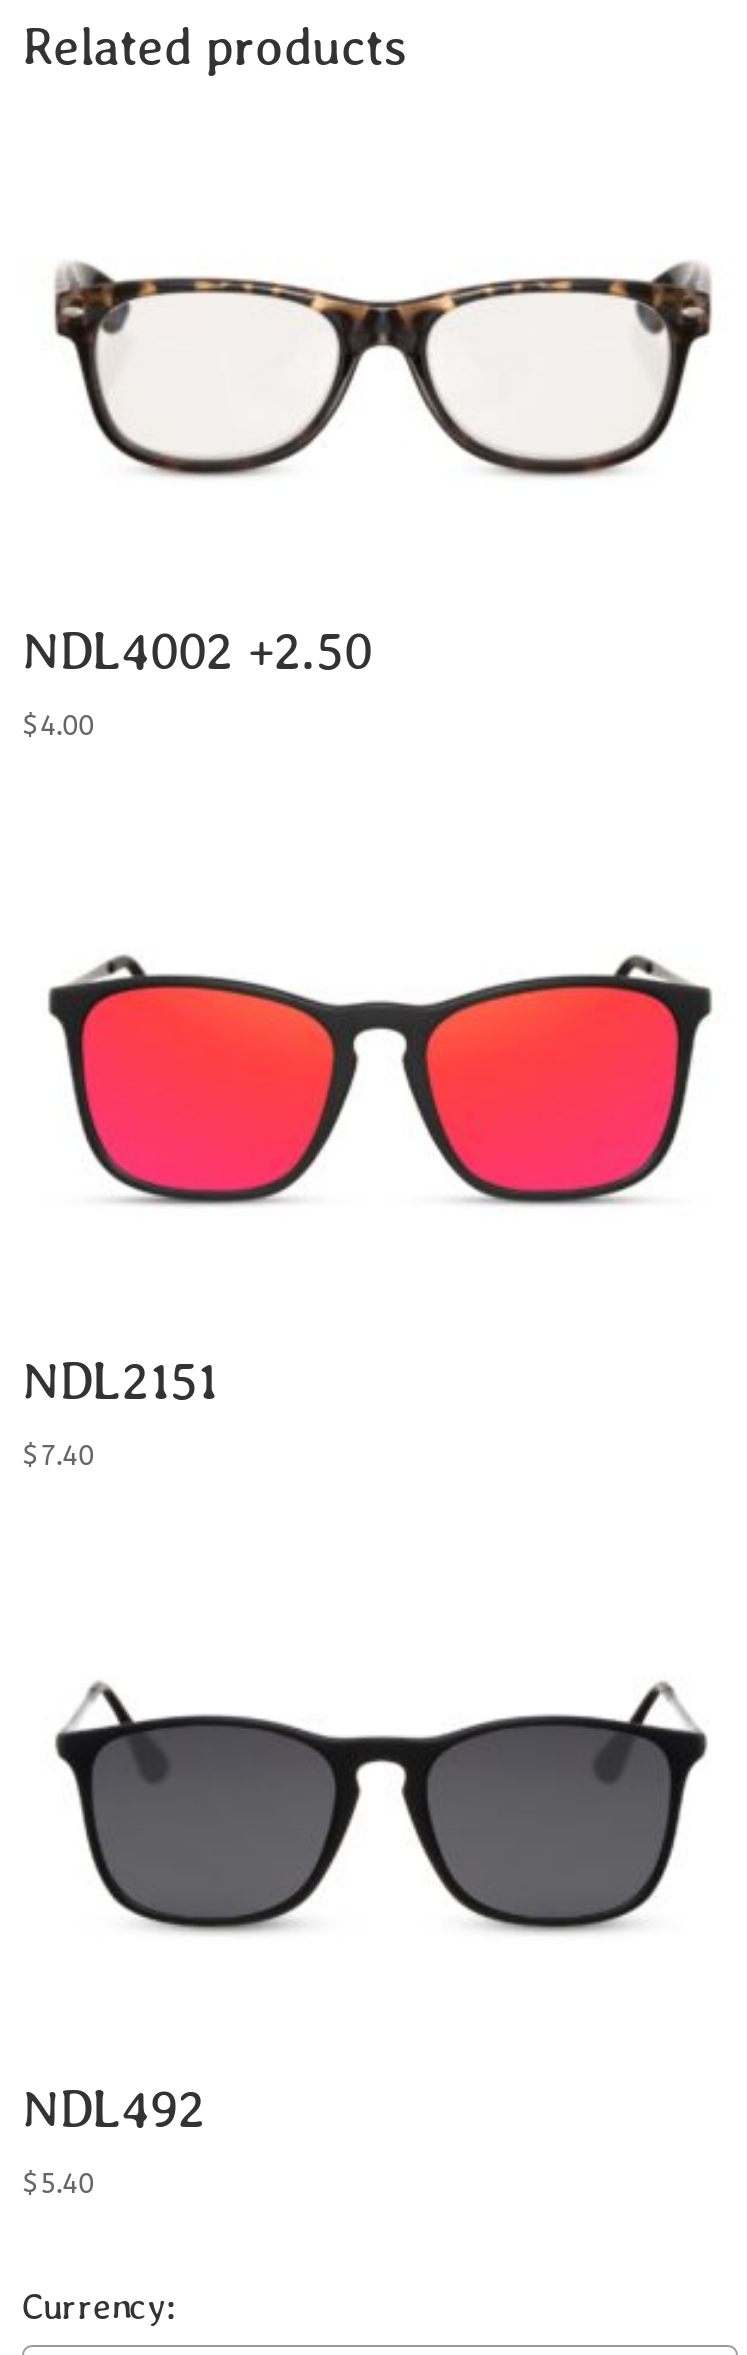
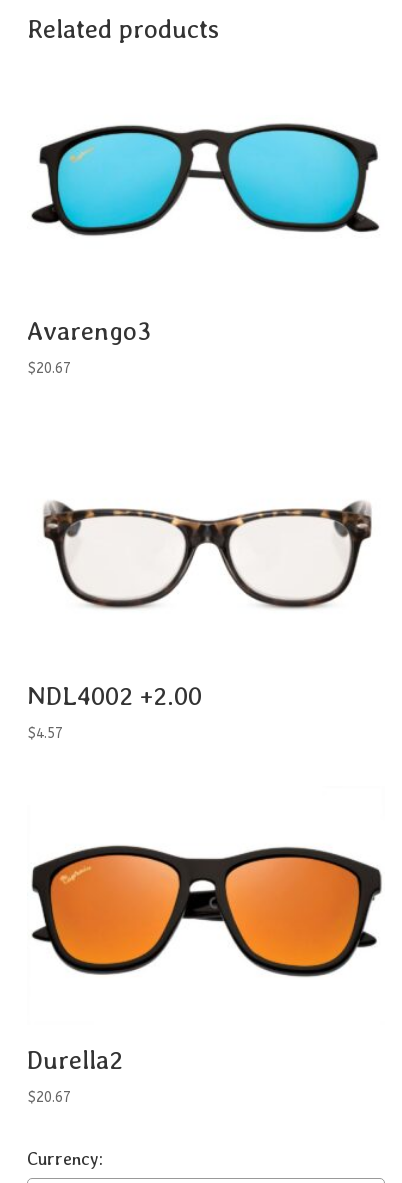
[30,235,726,479] [image] -> [30,122,380,244] [image]
[22,620,372,682] NDL4002 +2.50 -> [27,315,151,346] Avarengo3
[22,710,94,744] $4.00 -> [27,360,71,377] $20.67
[46,953,712,1203] [image] -> [40,483,373,608] [image]
[22,1348,218,1410] NDL2151 -> [27,679,202,710] NDL4002 +2.00
[22,1438,94,1472] $7.40 -> [27,724,63,741] $4.57
[32,1679,732,1943] [image] -> [31,844,383,978] [image]
[22,2076,206,2138] NDL492 -> [27,1044,123,1075] Durella2
[22,2166,94,2200] $5.40 -> [27,1089,71,1106] $20.67

